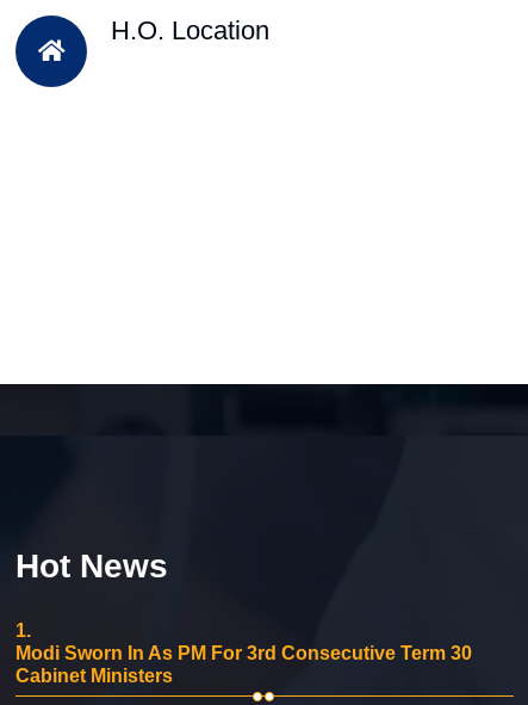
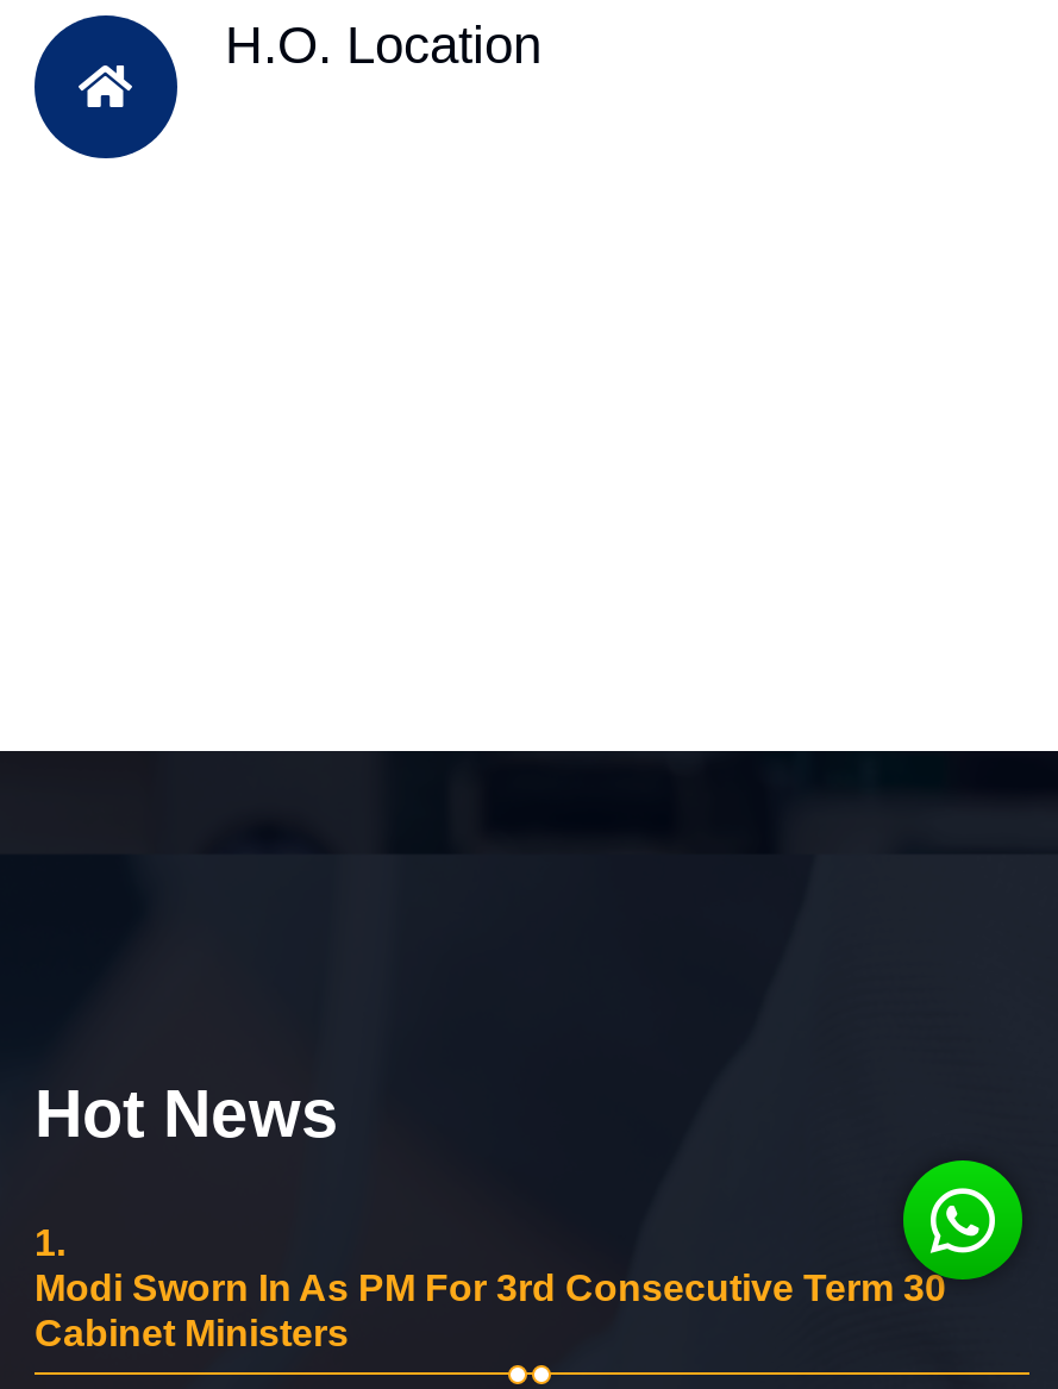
none -> [901,1158,1025,1282] [image]

